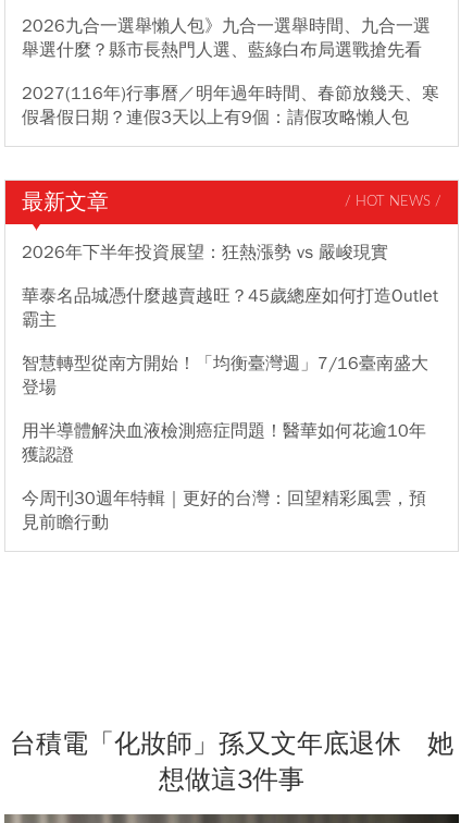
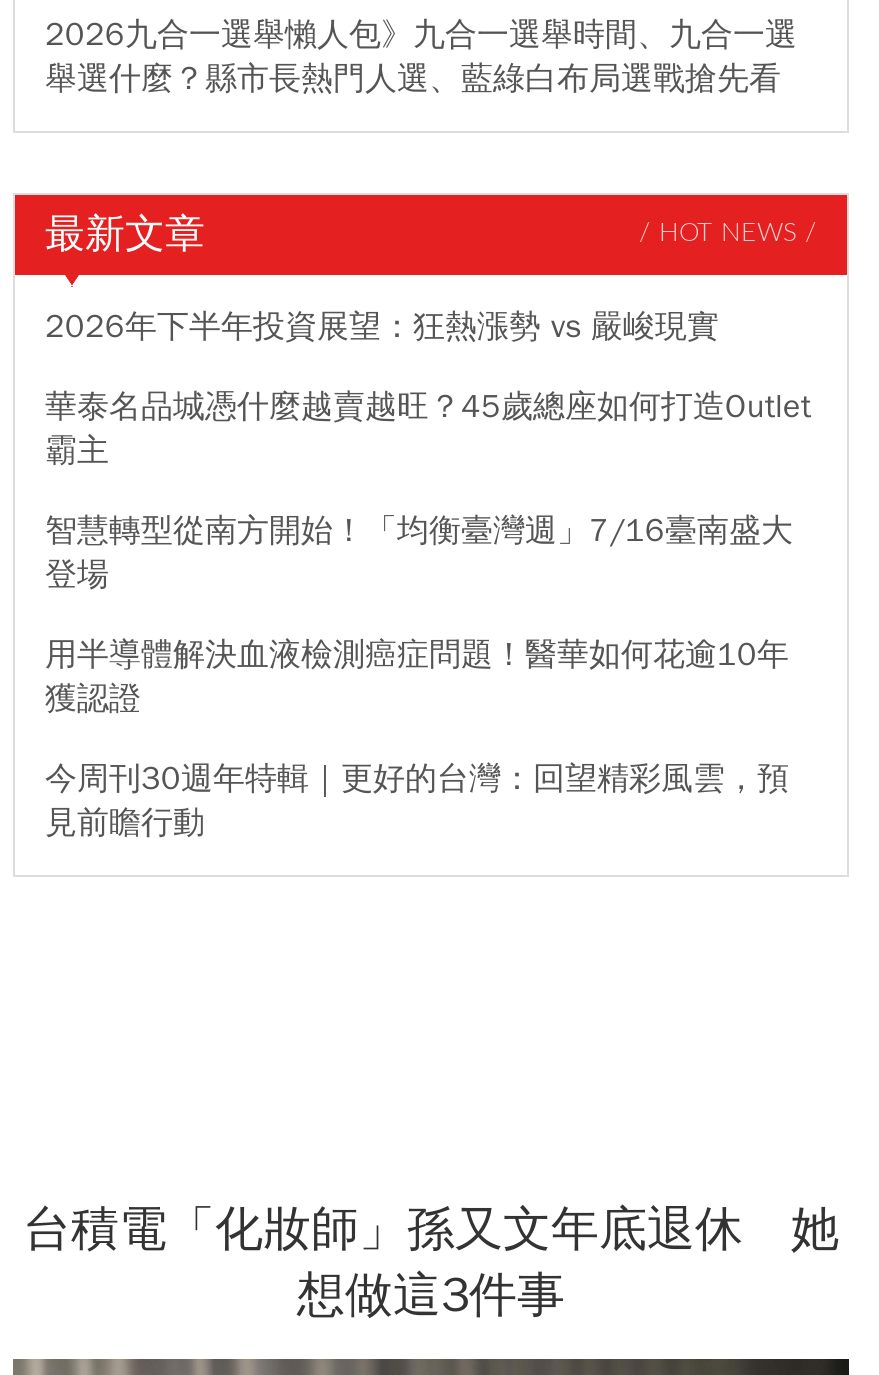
[22,83,439,128] 2027(116年)行事曆／明年過年時間、春節放幾天、寒 | 假暑假日期？連假3天以上有9個：請假攻略懶人包 -> none

